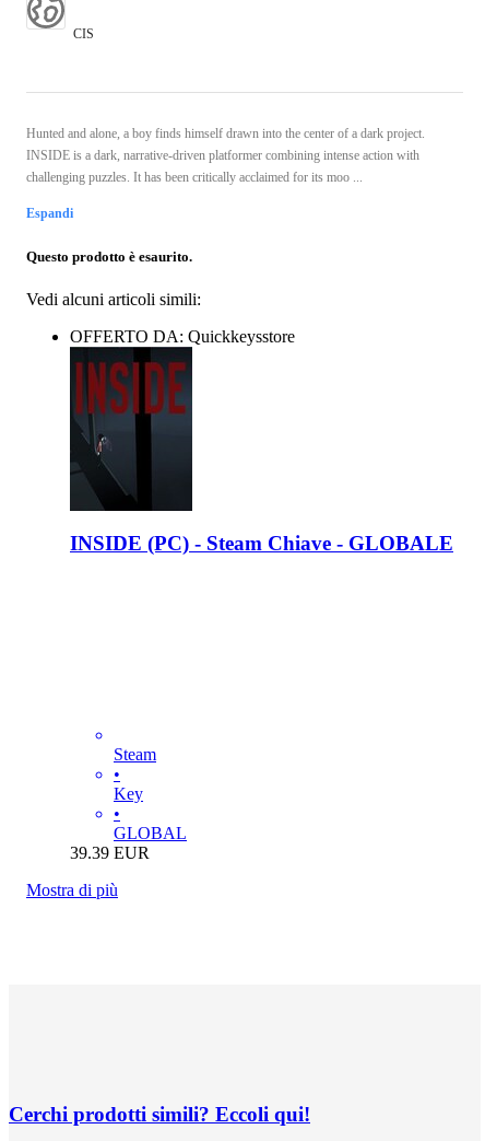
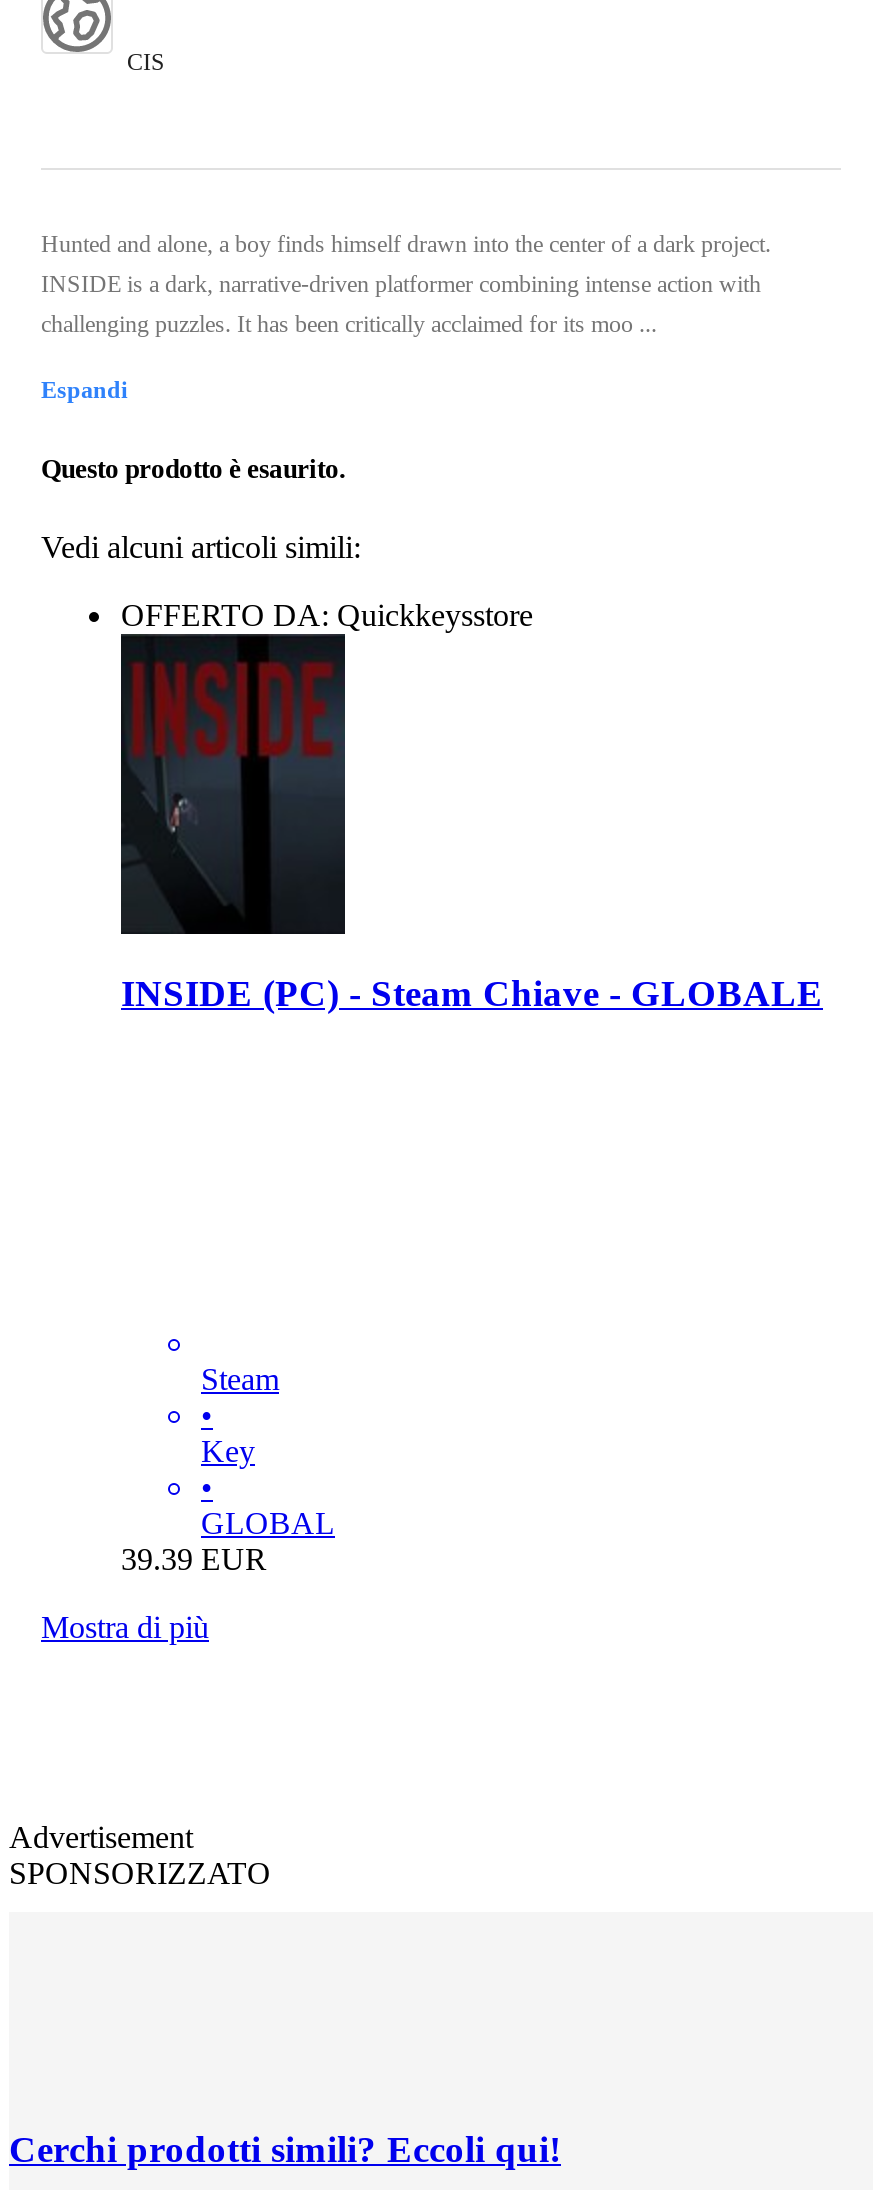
none -> [9,1819,271,1889] Advertisement | SPONSORIZZATO

